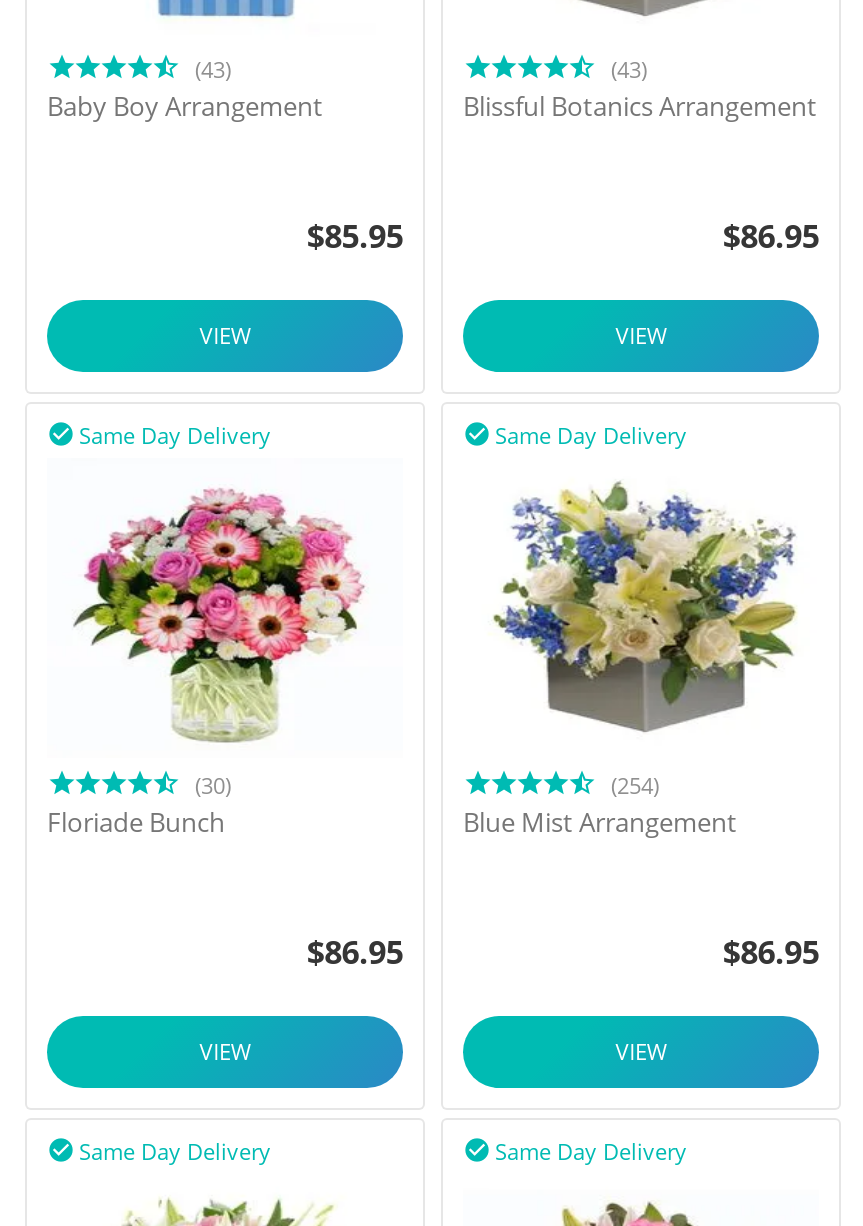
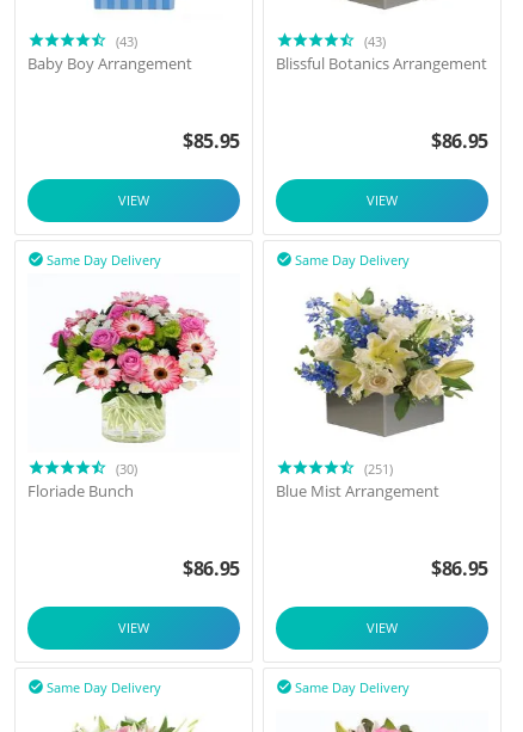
[611,769,659,799] (254) -> [364,459,393,477] (251)

